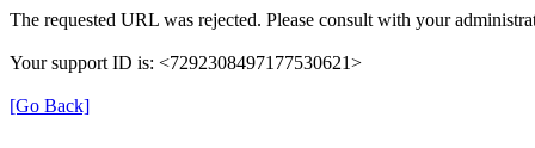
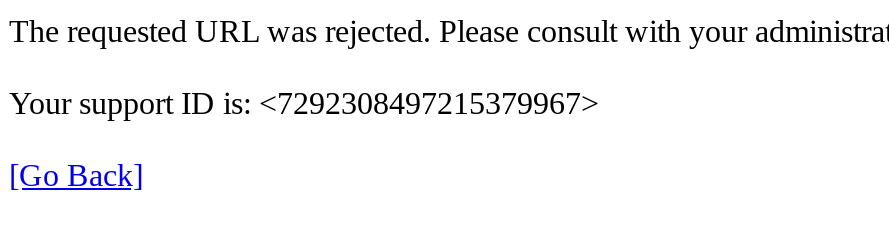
[10,53,362,73] Your support ID is: <7292308497177530621> -> [9,86,599,120] Your support ID is: <7292308497215379967>

